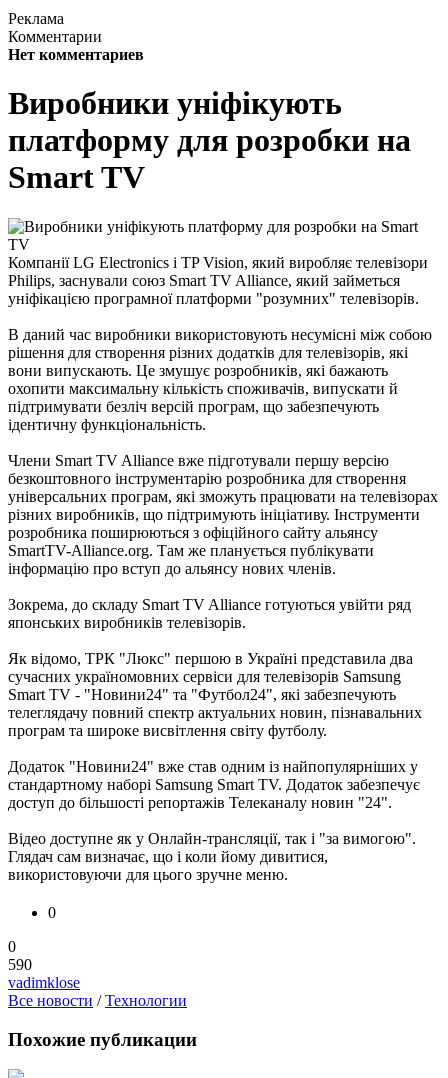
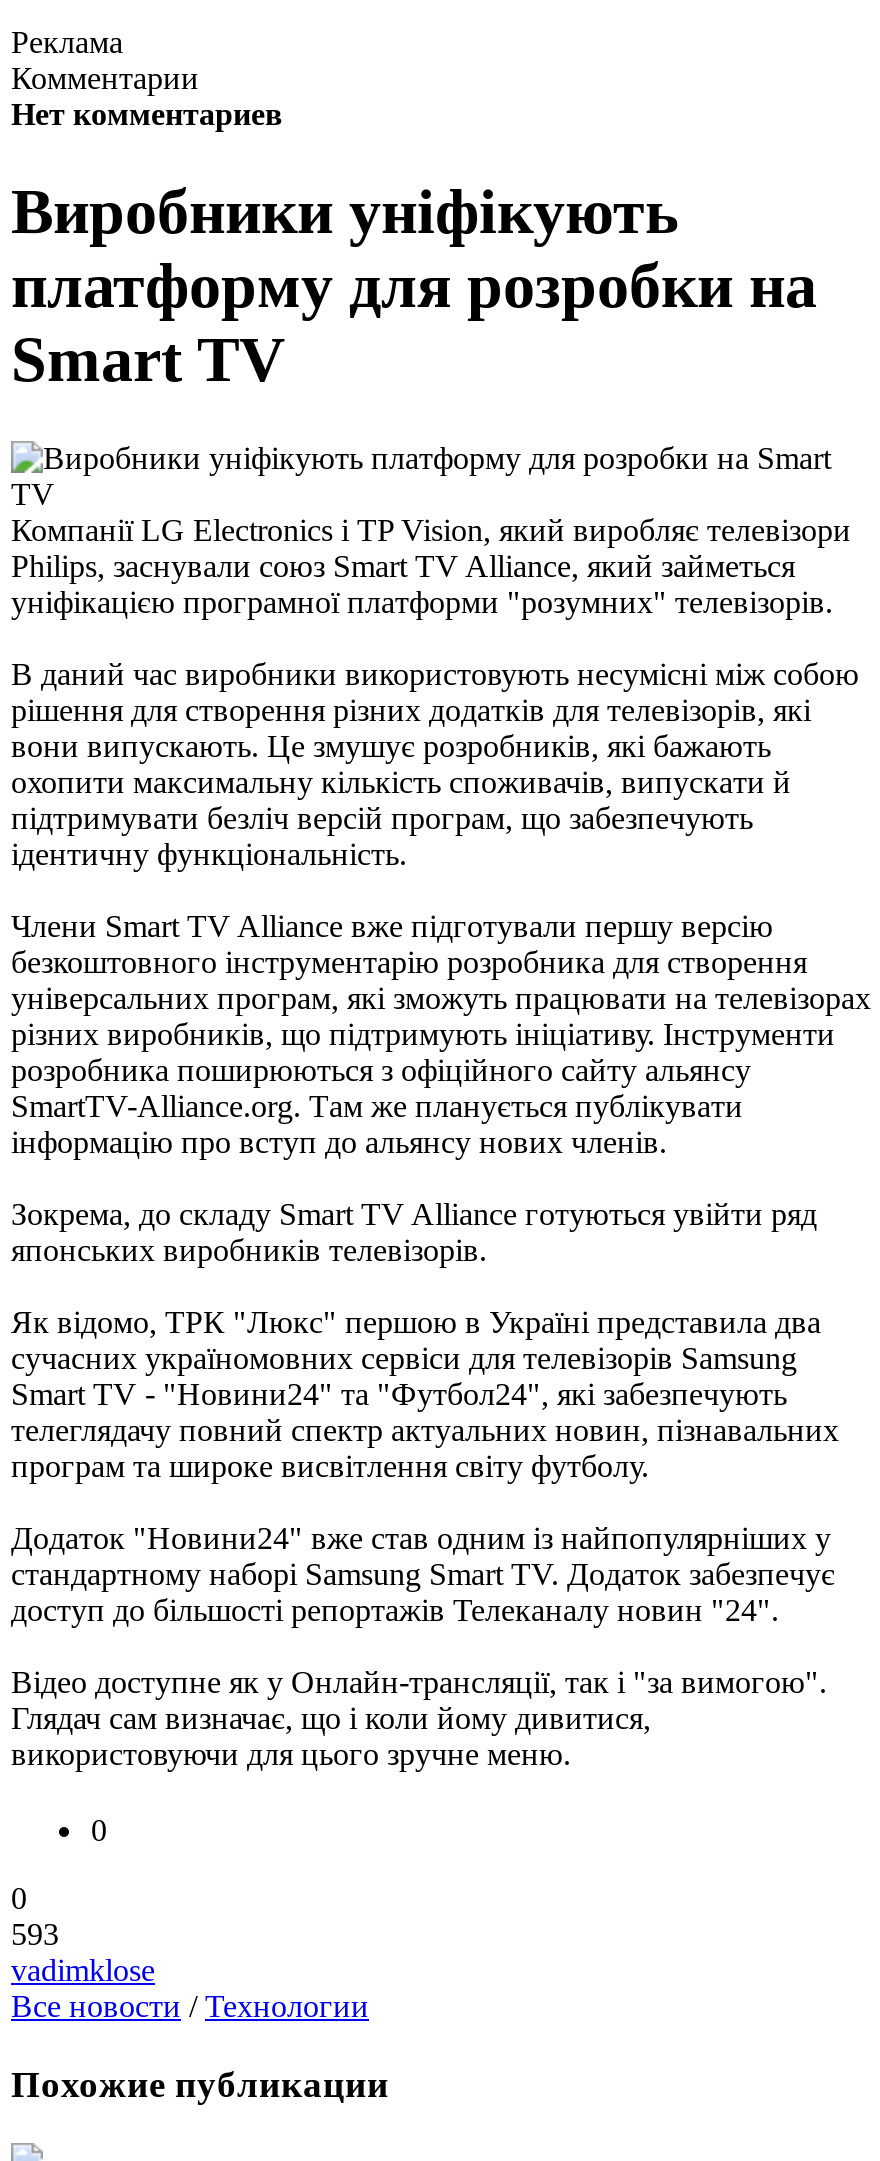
[8,956,32,973] 590 -> [11,1917,59,1951] 593

